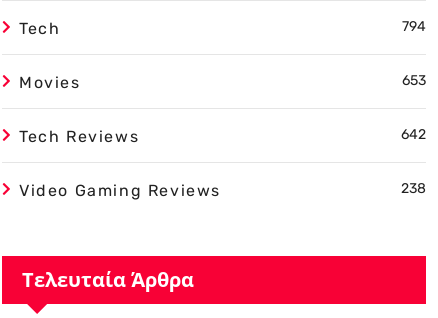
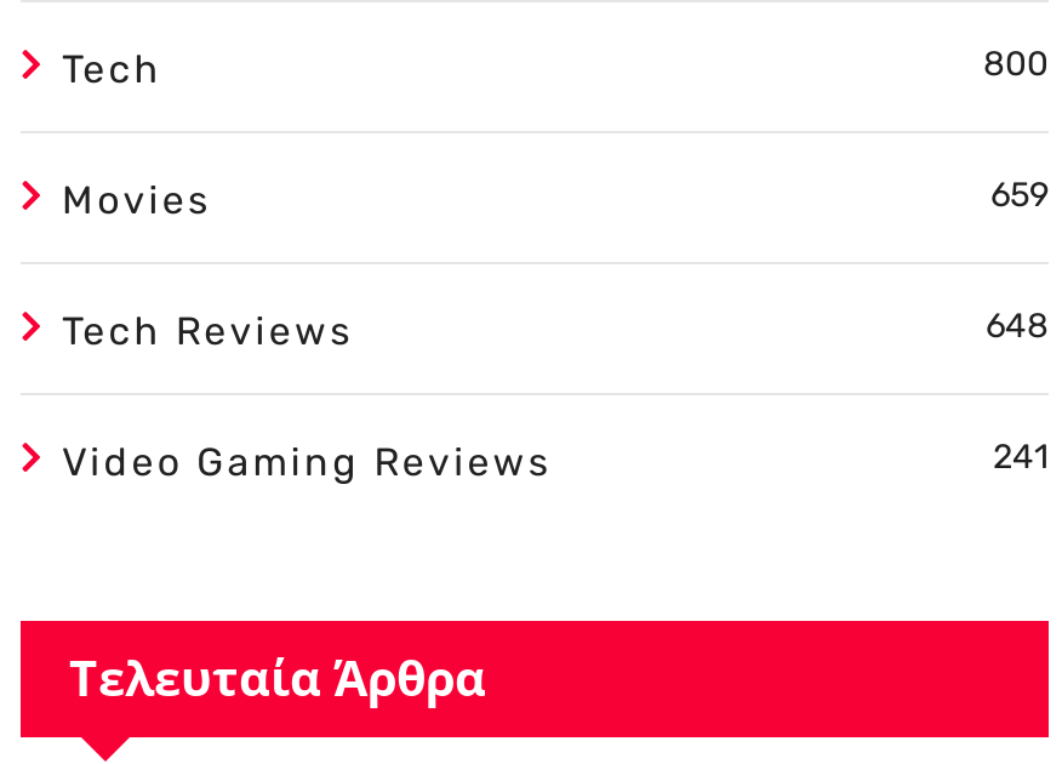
[402,18,426,35] 794 -> [983,44,1049,85] 800
[402,72,426,89] 653 -> [990,175,1049,216] 659
[401,126,426,143] 642 -> [986,306,1049,347] 648
[401,180,426,197] 238 -> [993,437,1049,478] 241

